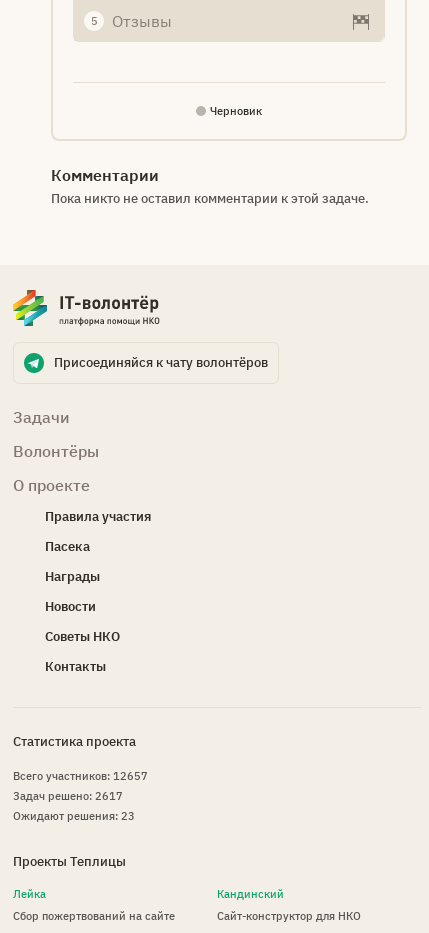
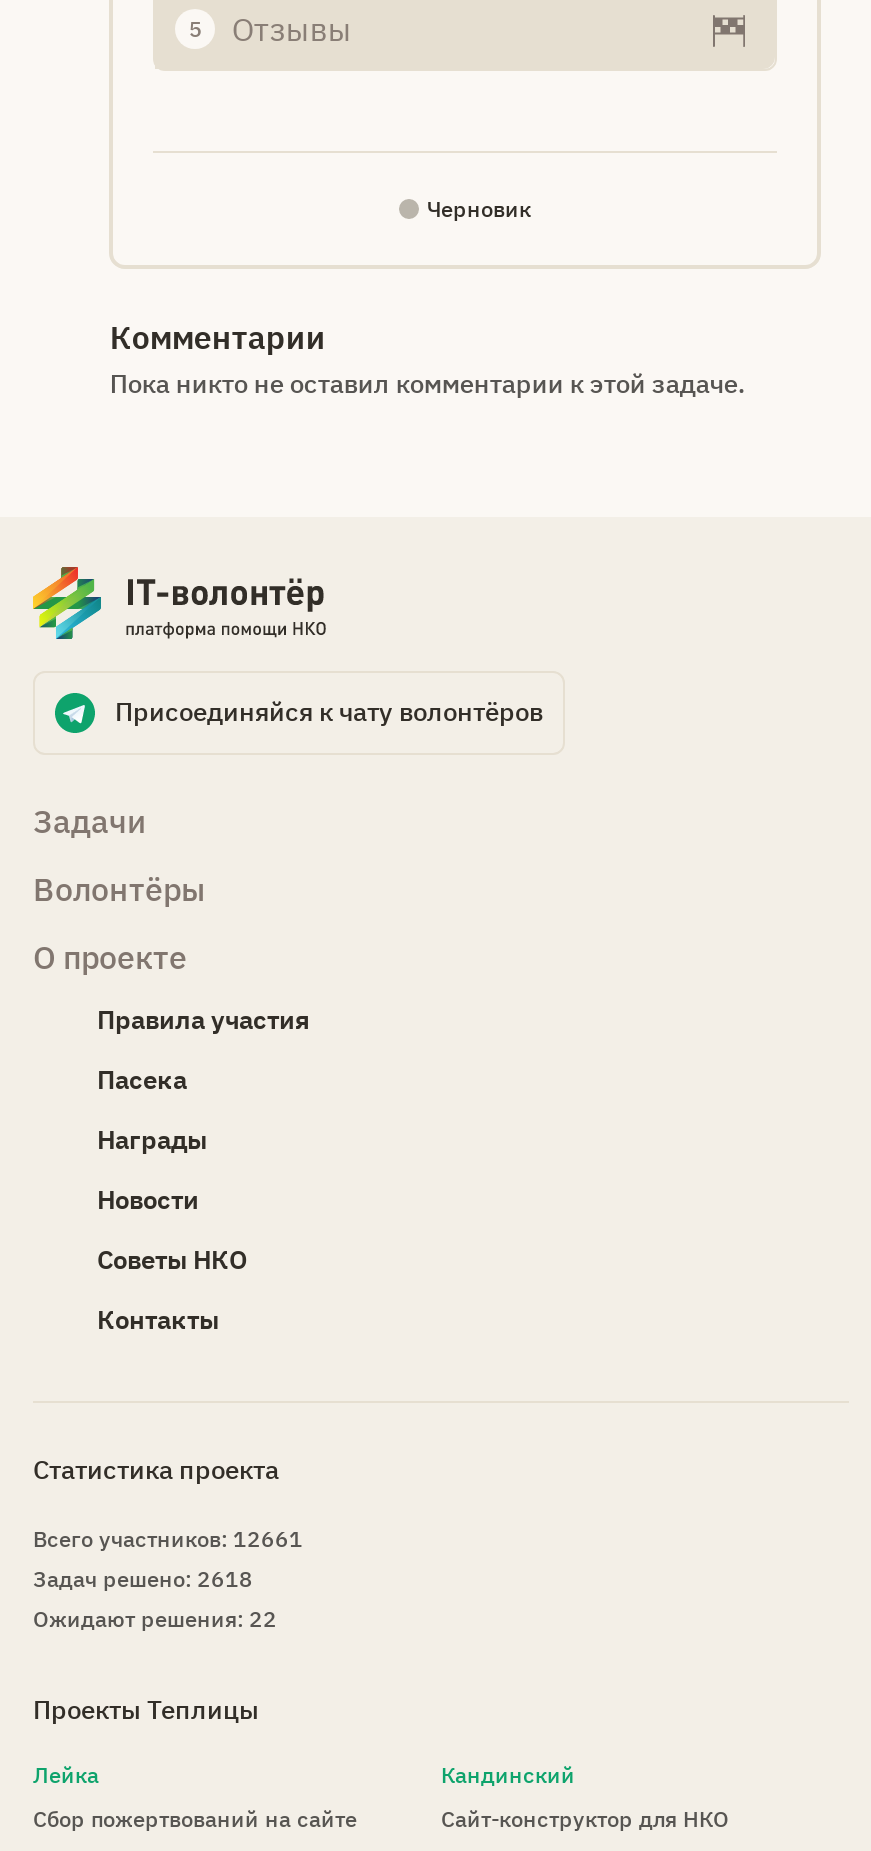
[13,769,148,783] Всего участников: 12657 -> [33,1525,303,1553] Всего участников: 12661
[13,789,123,803] Задач решено: 2617 -> [33,1565,253,1593] Задач решено: 2618
[13,809,135,823] Ожидают решения: 23 -> [33,1605,277,1633] Ожидают решения: 22

